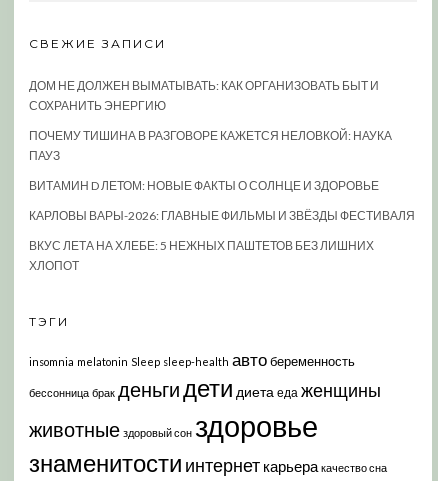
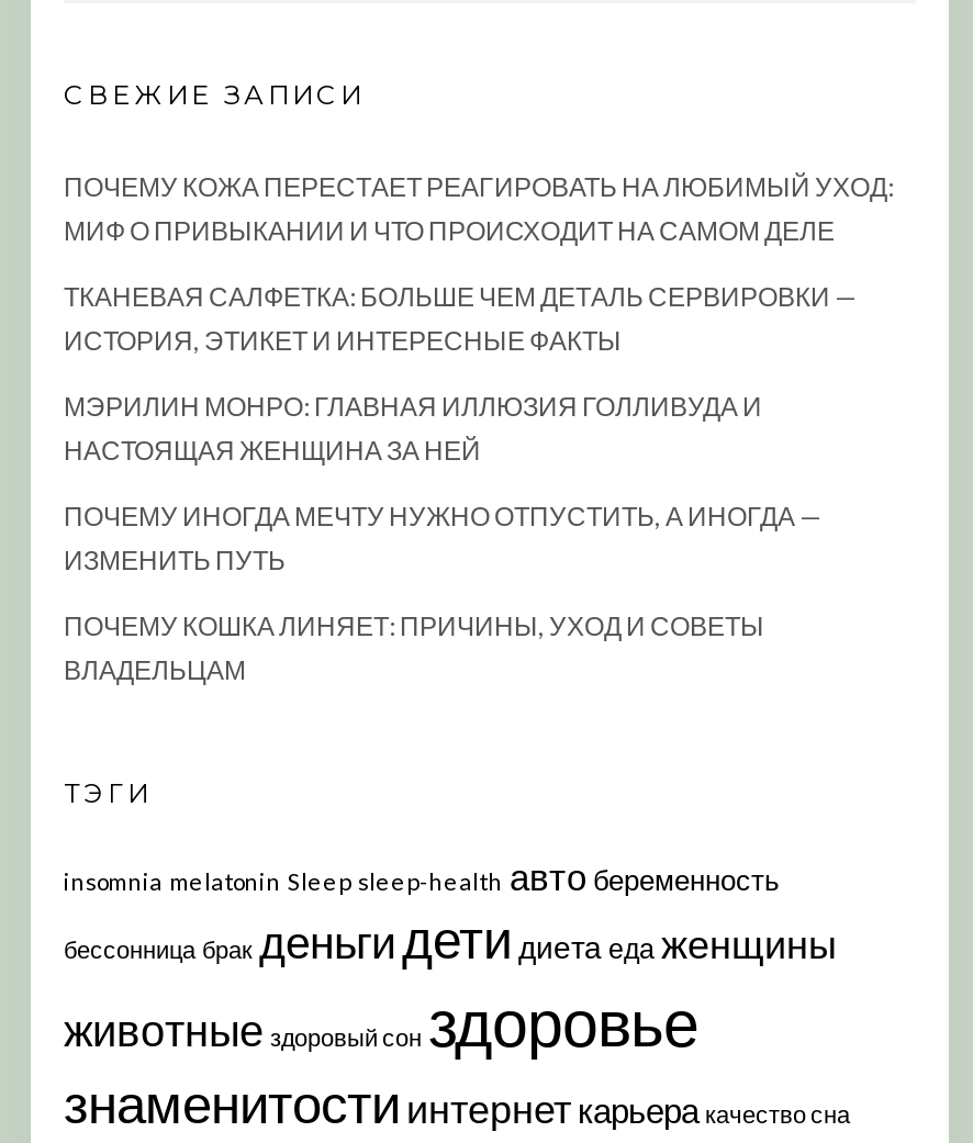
[29,78,379,113] ДОМ НЕ ДОЛЖЕН ВЫМАТЫВАТЬ: КАК ОРГАНИЗОВАТЬ БЫТ И | СОХРАНИТЬ ЭНЕРГИЮ -> [64,170,894,246] ПОЧЕМУ КОЖА ПЕРЕСТАЕТ РЕАГИРОВАТЬ НА ЛЮБИМЫЙ УХОД: | МИФ О ПРИВЫКАНИИ И ЧТО ПРОИСХОДИТ НА САМОМ ДЕЛЕ
[29,128,392,163] ПОЧЕМУ ТИШИНА В РАЗГОВОРЕ КАЖЕТСЯ НЕЛОВКОЙ: НАУКА | ПАУЗ -> [64,279,857,356] ТКАНЕВАЯ САЛФЕТКА: БОЛЬШЕ ЧЕМ ДЕТАЛЬ СЕРВИРОВКИ — | ИСТОРИЯ, ЭТИКЕТ И ИНТЕРЕСНЫЕ ФАКТЫ
[29,178,379,193] ВИТАМИН D ЛЕТОМ: НОВЫЕ ФАКТЫ О СОЛНЦЕ И ЗДОРОВЬЕ -> [64,389,762,466] МЭРИЛИН МОНРО: ГЛАВНАЯ ИЛЛЮЗИЯ ГОЛЛИВУДА И | НАСТОЯЩАЯ ЖЕНЩИНА ЗА НЕЙ
[29,208,415,223] КАРЛОВЫ ВАРЫ-2026: ГЛАВНЫЕ ФИЛЬМЫ И ЗВЁЗДЫ ФЕСТИВАЛЯ -> [64,499,821,576] ПОЧЕМУ ИНОГДА МЕЧТУ НУЖНО ОТПУСТИТЬ, А ИНОГДА — | ИЗМЕНИТЬ ПУТЬ
[29,238,374,273] ВКУС ЛЕТА НА ХЛЕБЕ: 5 НЕЖНЫХ ПАШТЕТОВ БЕЗ ЛИШНИХ | ХЛОПОТ -> [64,609,764,686] ПОЧЕМУ КОШКА ЛИНЯЕТ: ПРИЧИНЫ, УХОД И СОВЕТЫ | ВЛАДЕЛЬЦАМ

